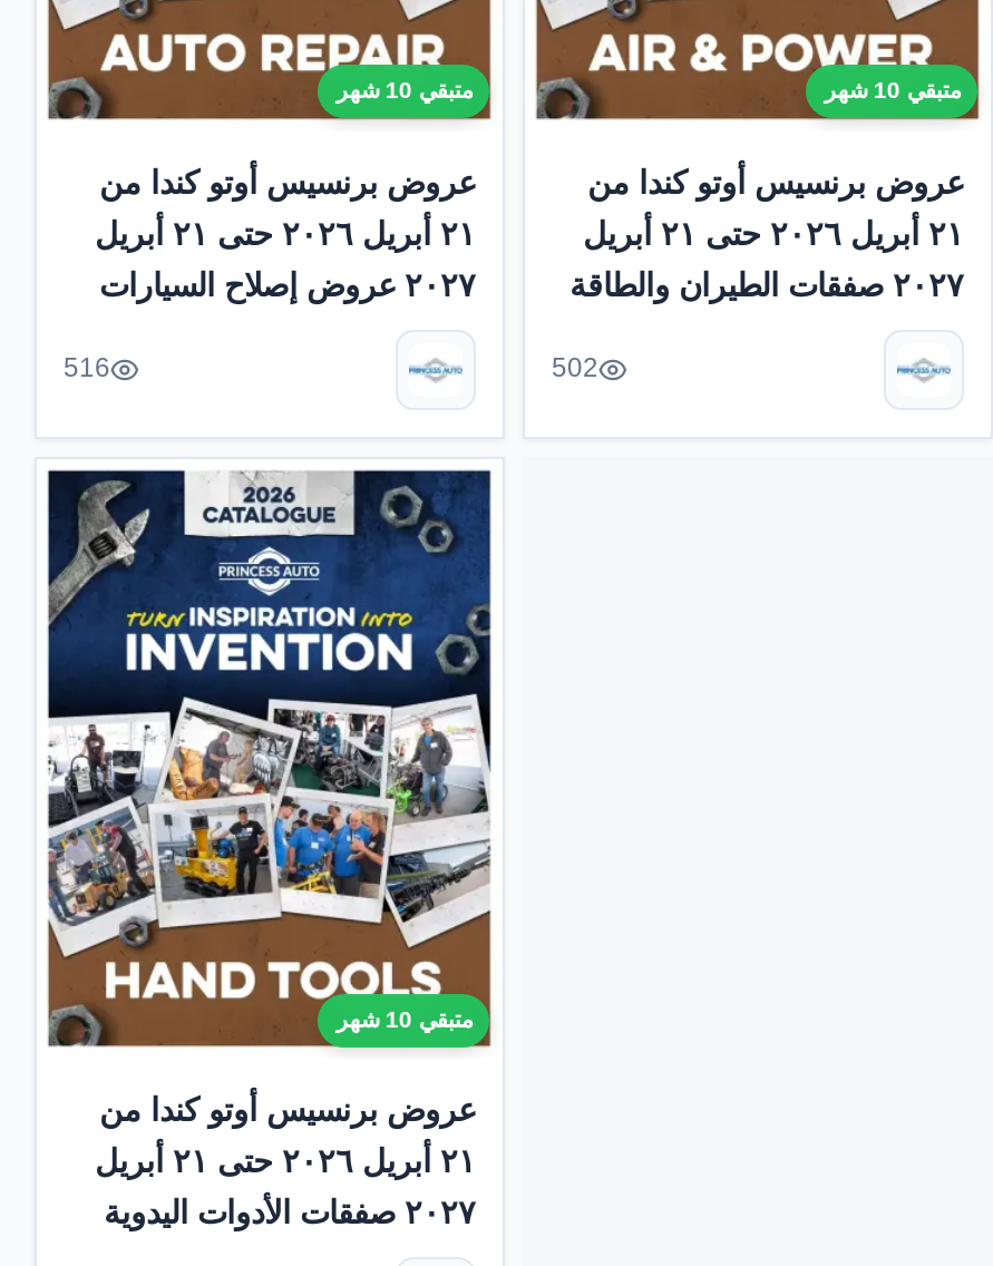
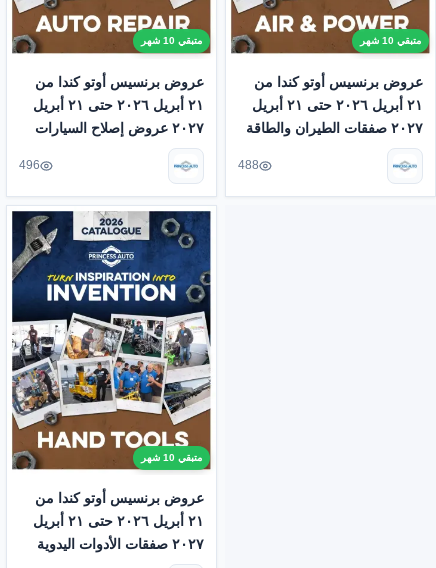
[63,353,110,384] 516 -> [19,158,40,172] 496
[552,353,598,384] 502 -> [238,158,259,172] 488

